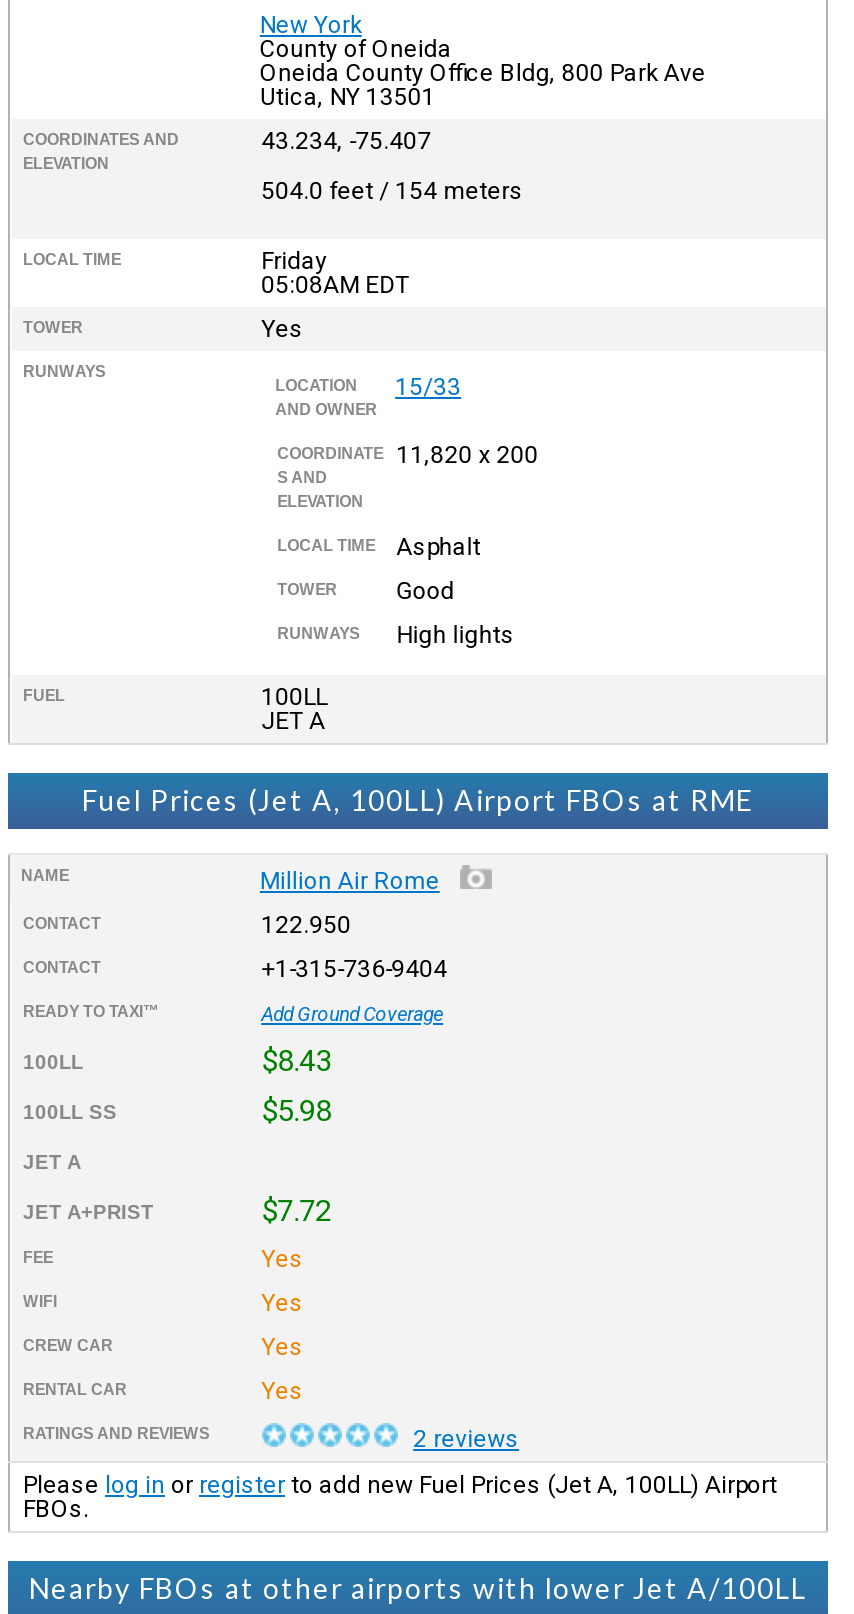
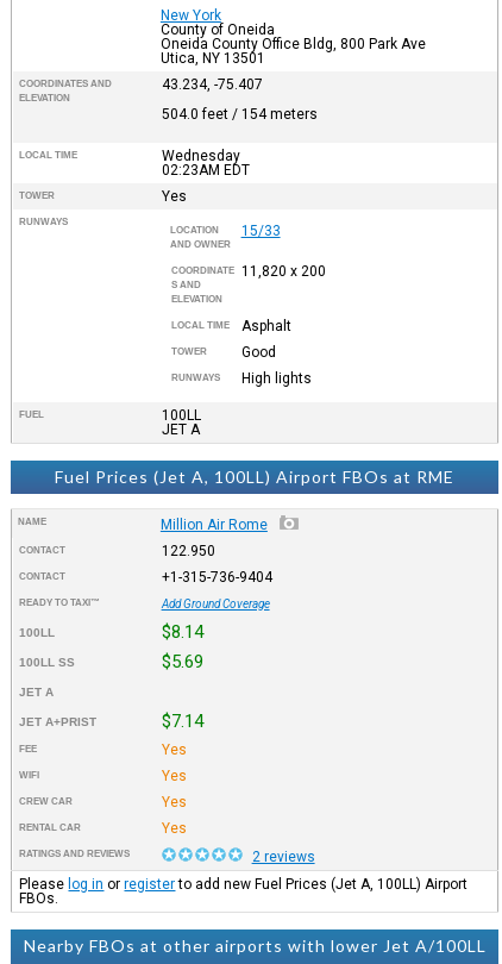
[261,247,409,299] Friday | 05:08AM EDT -> [161,147,249,178] Wednesday | 02:23AM EDT
[261,1043,331,1079] $8.43 -> [161,621,203,642] $8.14
[261,1093,331,1129] $5.98 -> [161,651,203,672] $5.69
[261,1193,331,1229] $7.72 -> [161,710,203,732] $7.14

